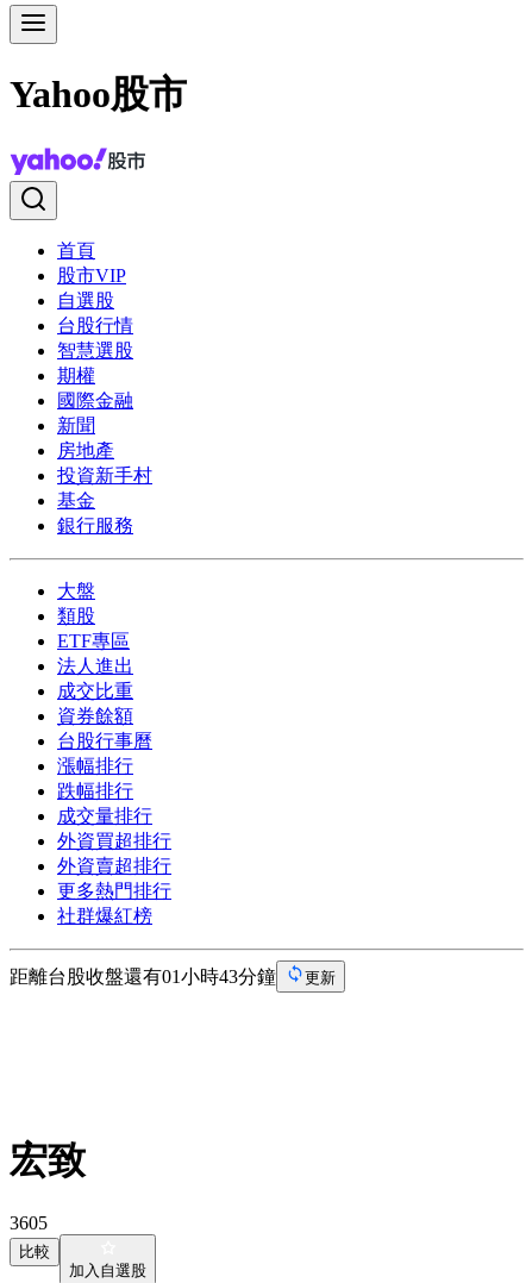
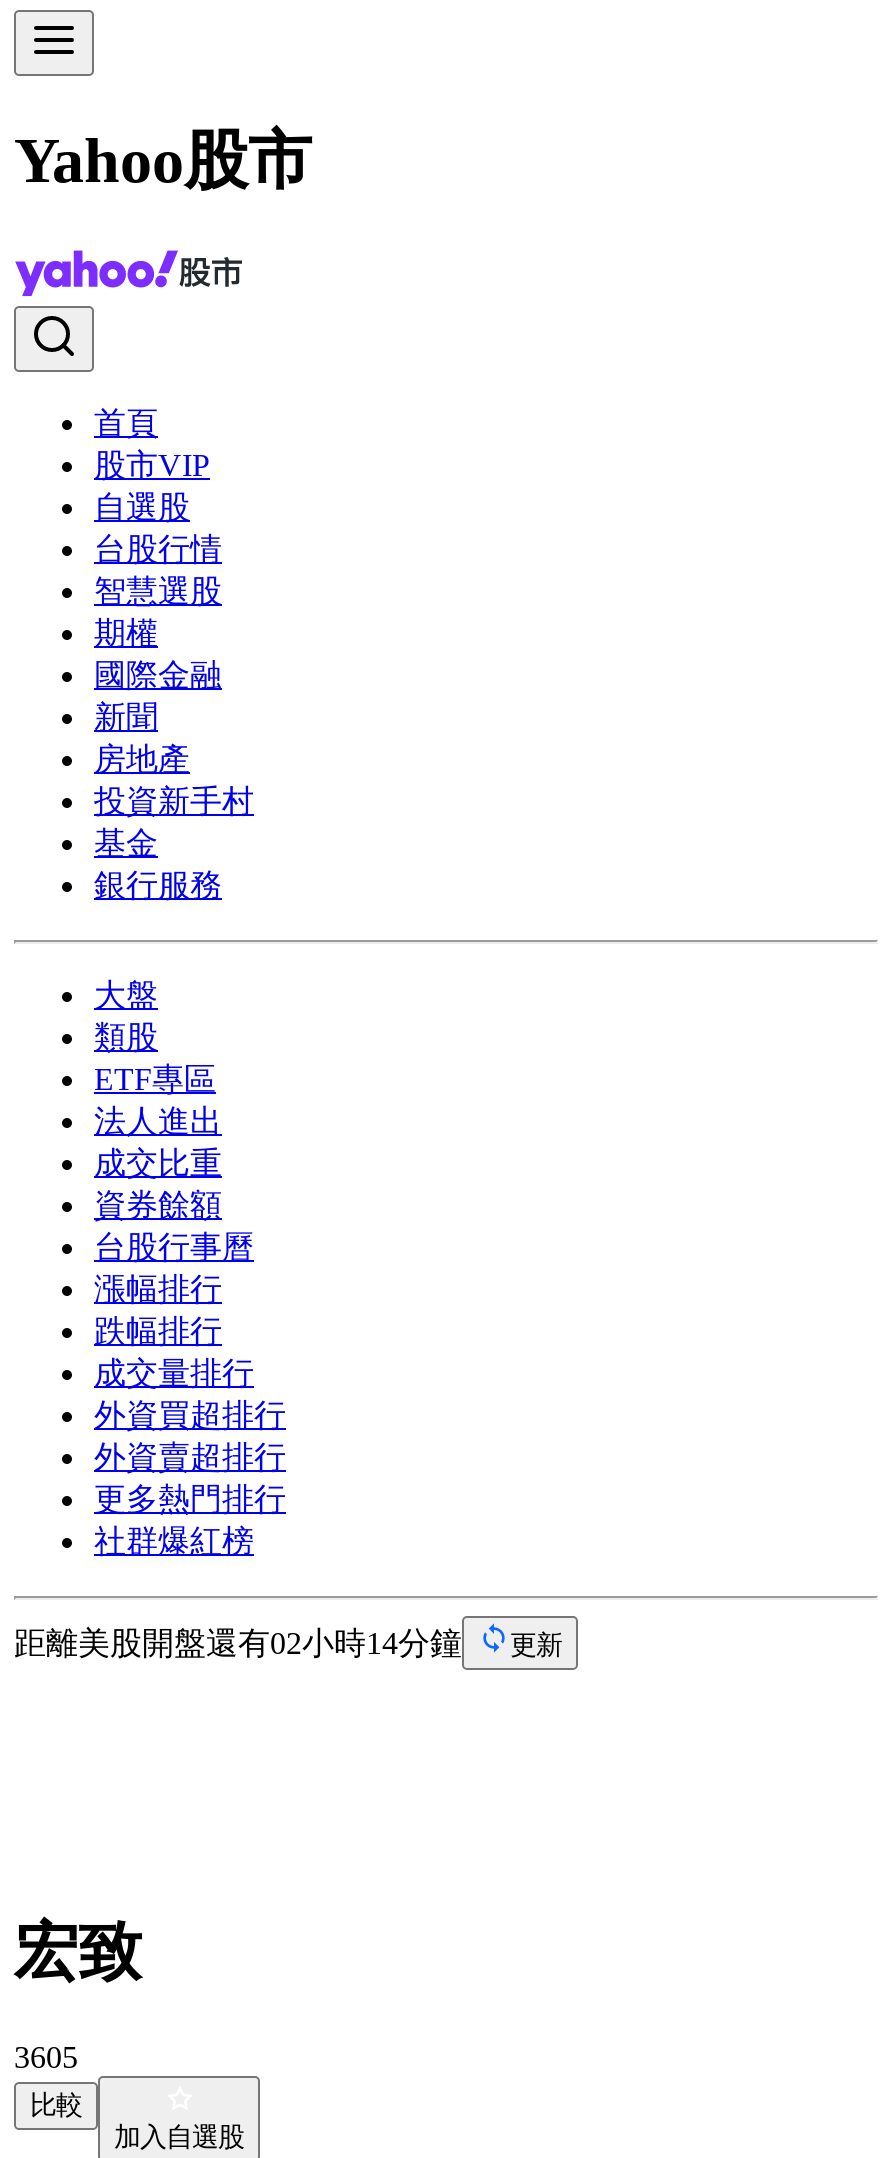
[10,966,276,987] 距離台股收盤還有01小時43分鐘 -> [14,1626,462,1660] 距離美股開盤還有02小時14分鐘

